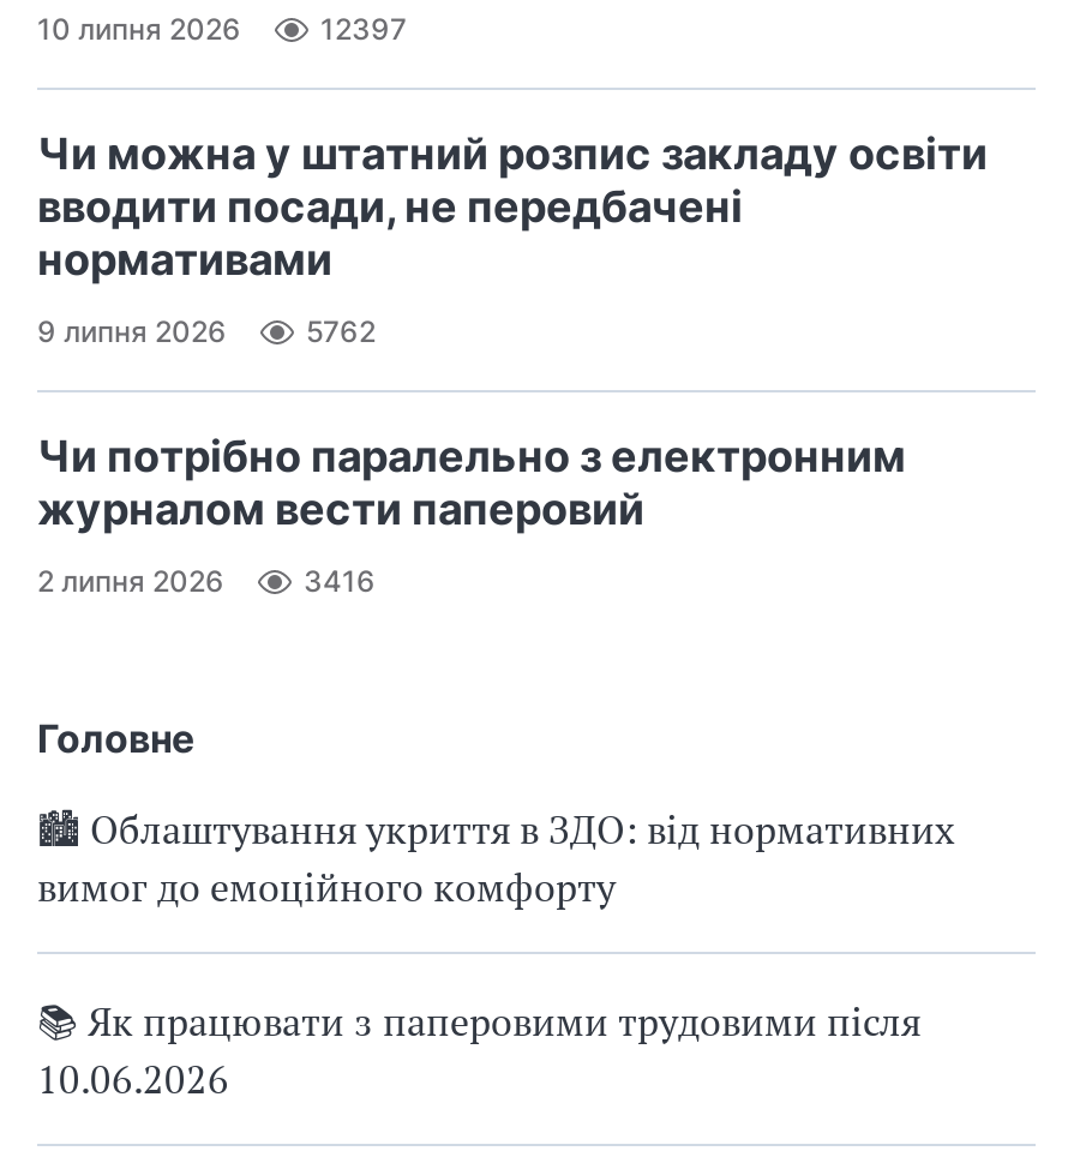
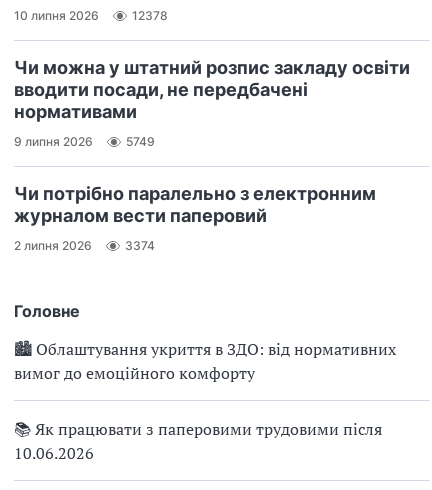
[320,11,407,47] 12397 -> [132,8,168,23] 12378
[306,313,376,350] 5762 -> [126,134,155,149] 5749
[304,563,376,599] 3416 -> [125,238,155,253] 3374

